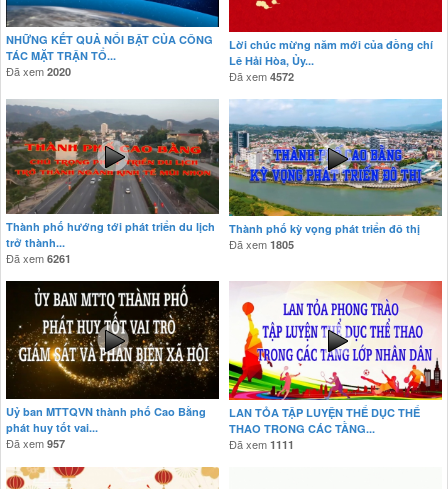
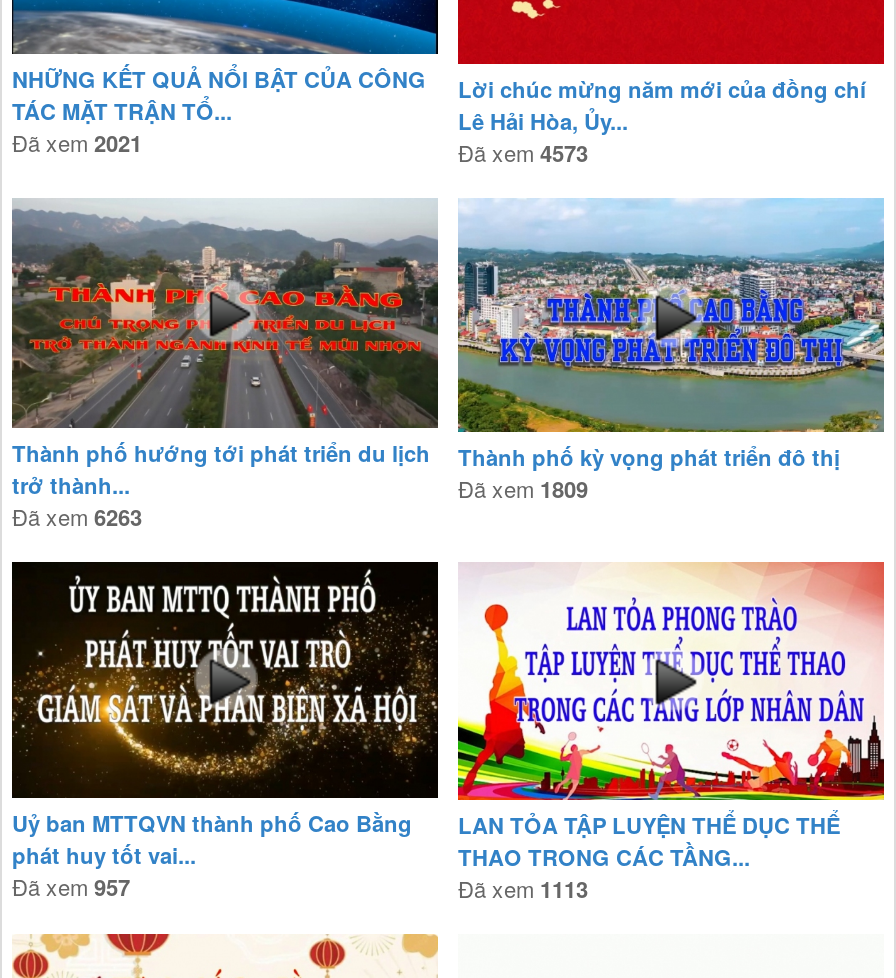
[6,63,71,79] Đã xem2020 -> [12,125,142,157] Đã xem2021
[229,68,294,84] Đã xem 4572 -> [458,136,588,168] Đã xem 4573
[229,236,294,252] Đã xem 1805 -> [458,473,588,505] Đã xem 1809
[6,250,71,266] Đã xem 6261 -> [12,500,142,532] Đã xem 6263
[229,436,294,452] Đã xem 1111 -> [458,872,588,904] Đã xem 1113

